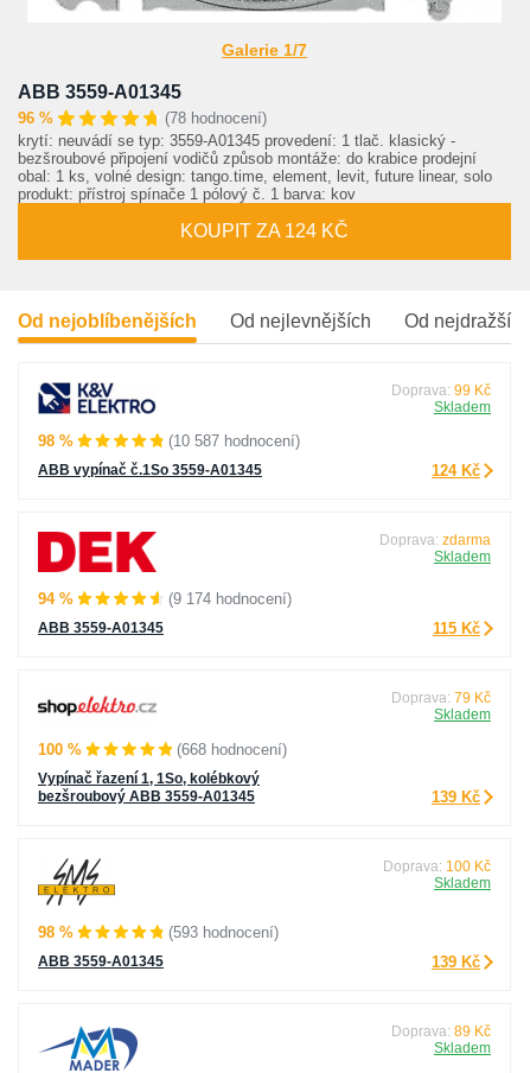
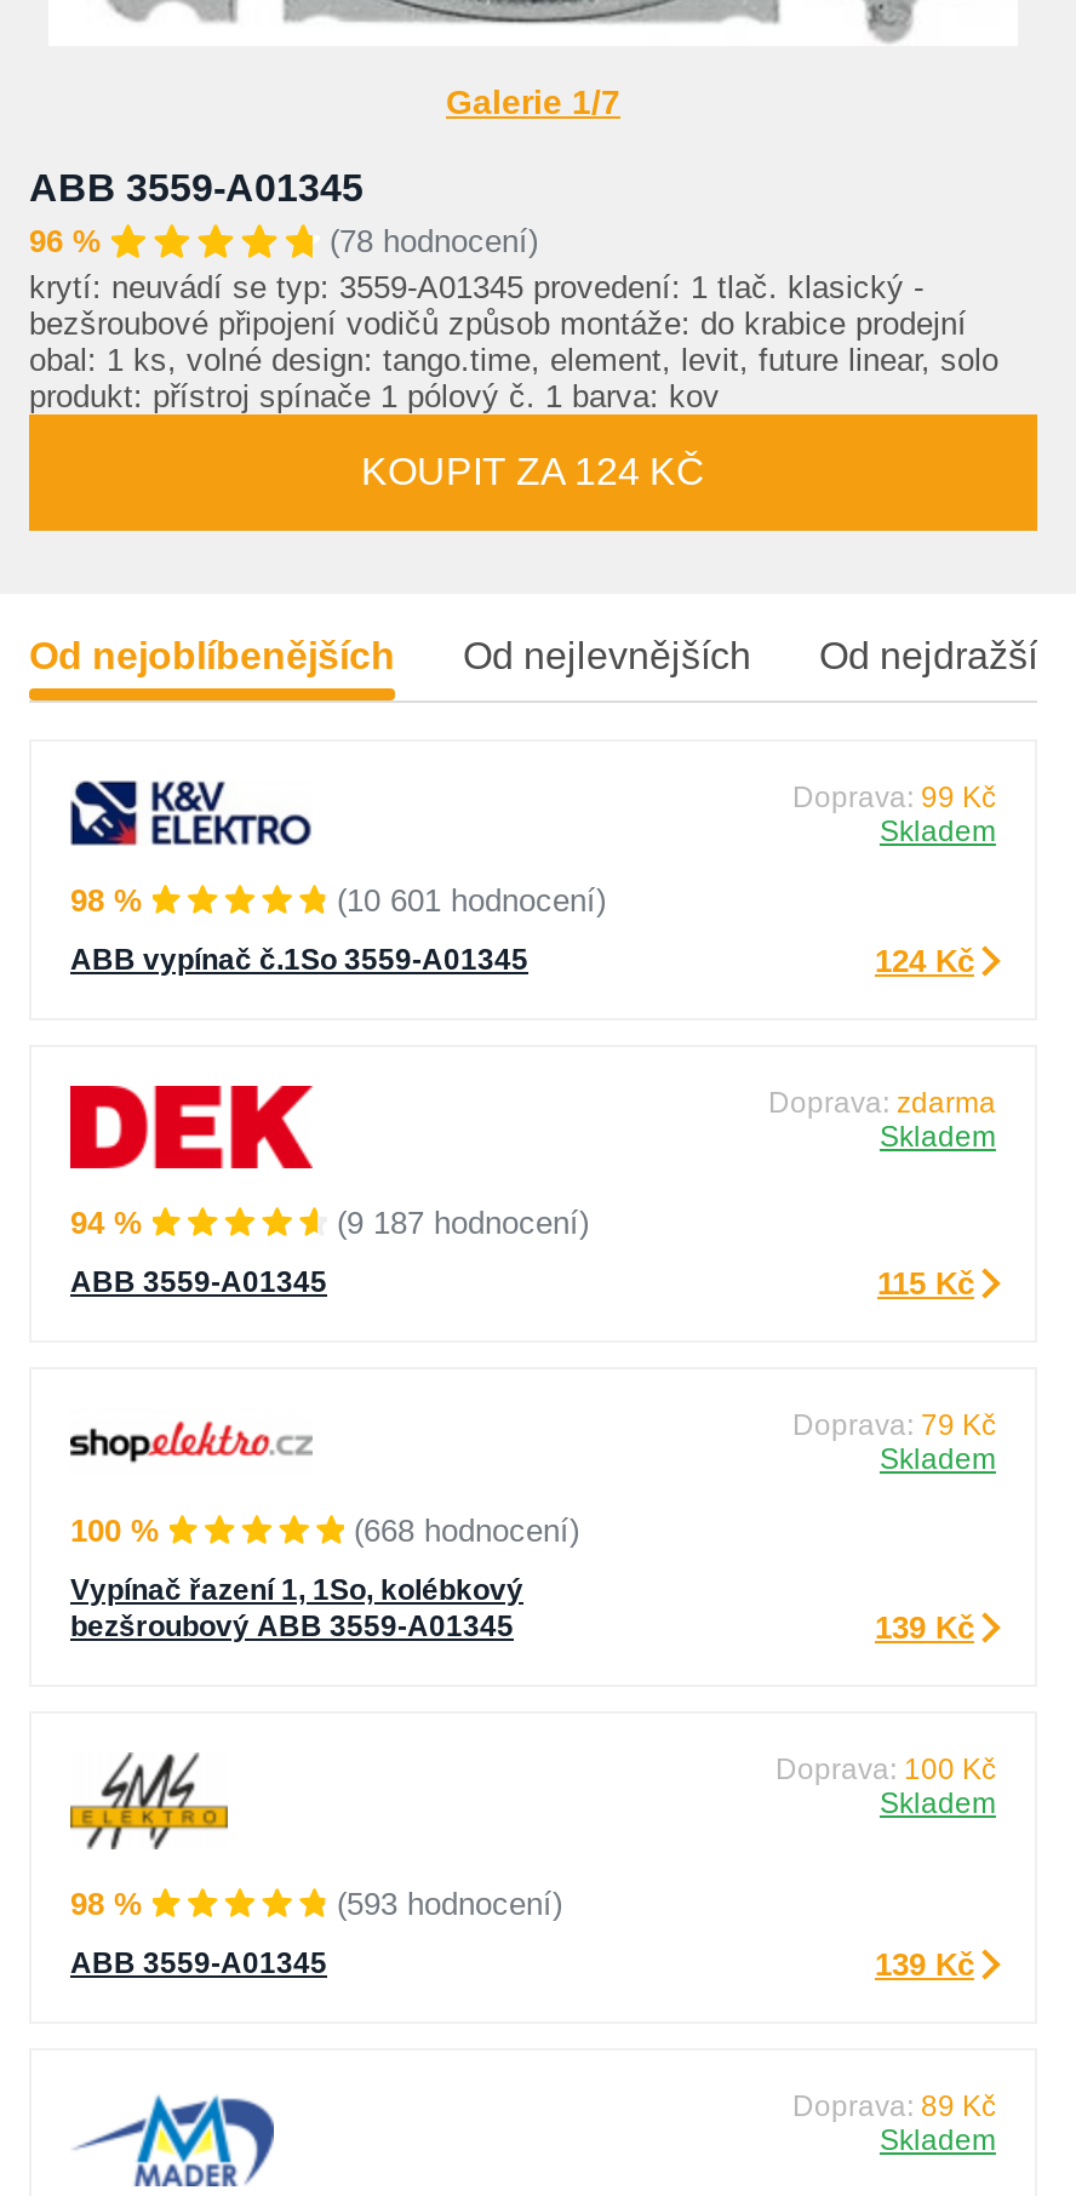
[168,432,300,450] (10 587 hodnocení) -> [337,883,606,919] (10 601 hodnocení)
[168,590,292,607] (9 174 hodnocení) -> [337,1204,589,1241] (9 187 hodnocení)

